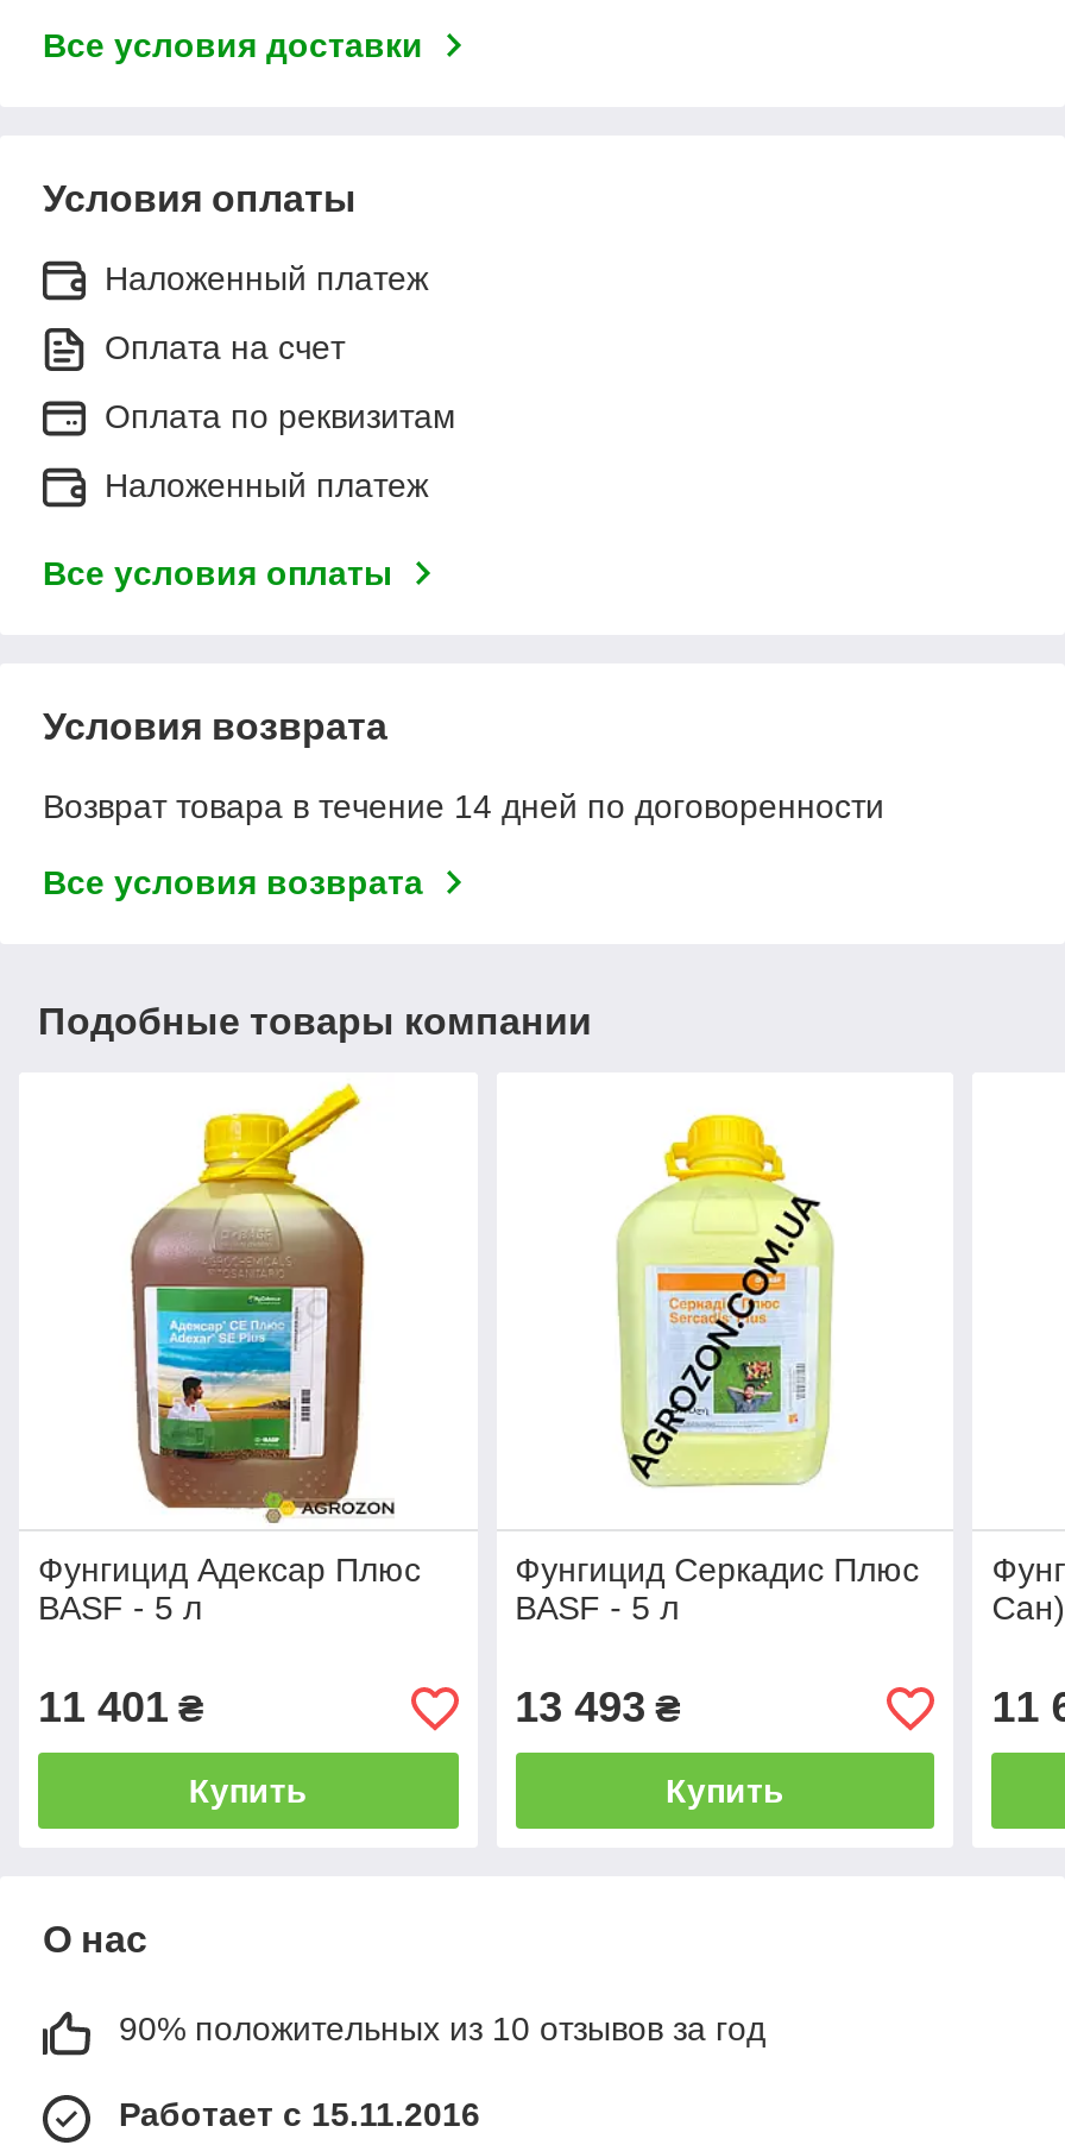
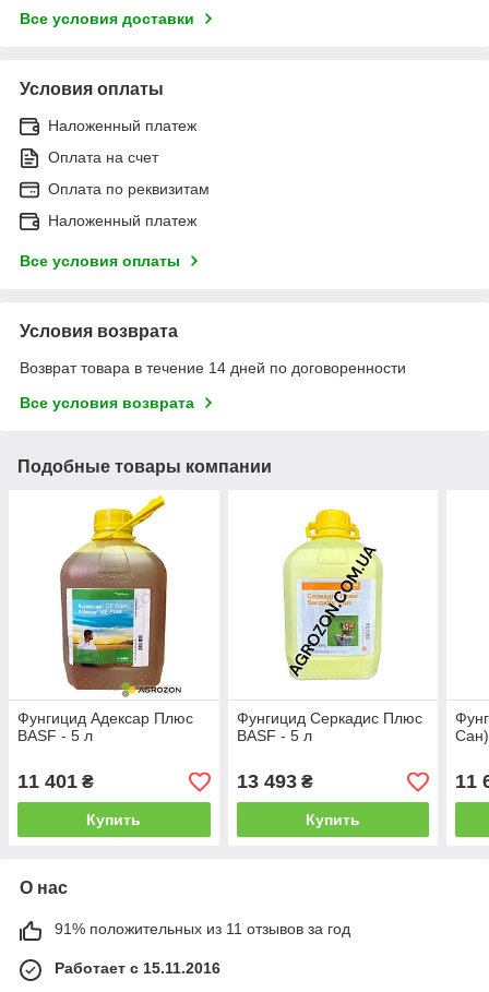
[119,2010,765,2048] 90% положительных из 10 отзывов за год -> [55,920,350,938] 91% положительных из 11 отзывов за год

